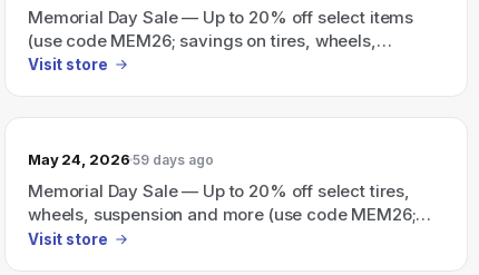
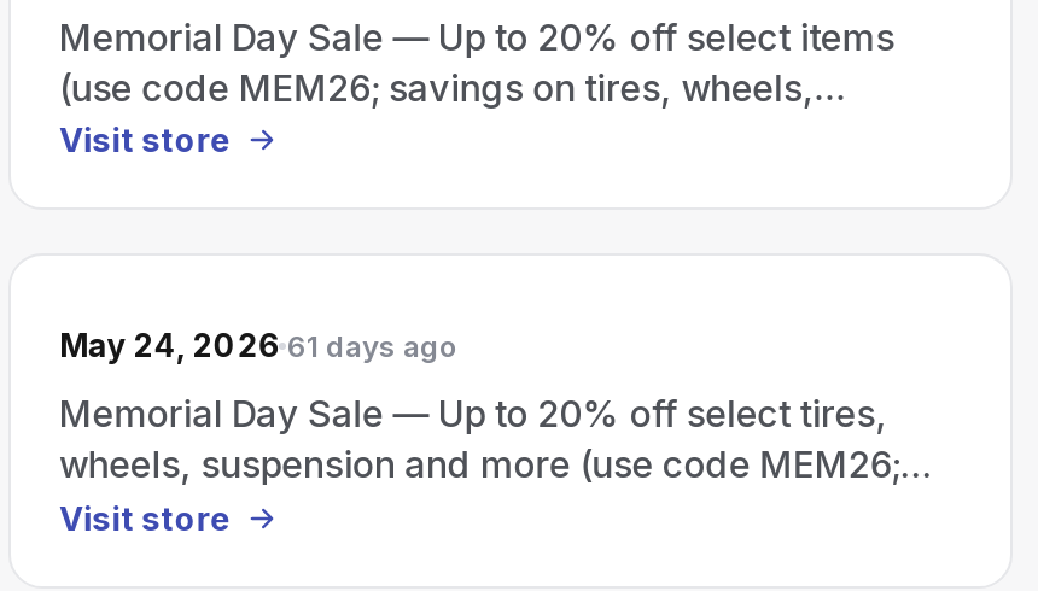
[28,150,214,168] May 24, 2026 59 days ago -> [59,326,459,364] May 24, 2026 61 days ago

